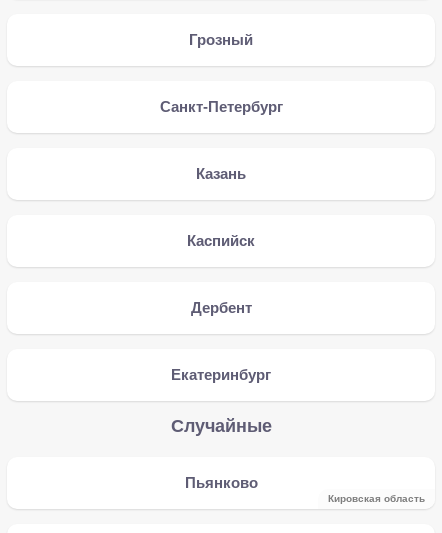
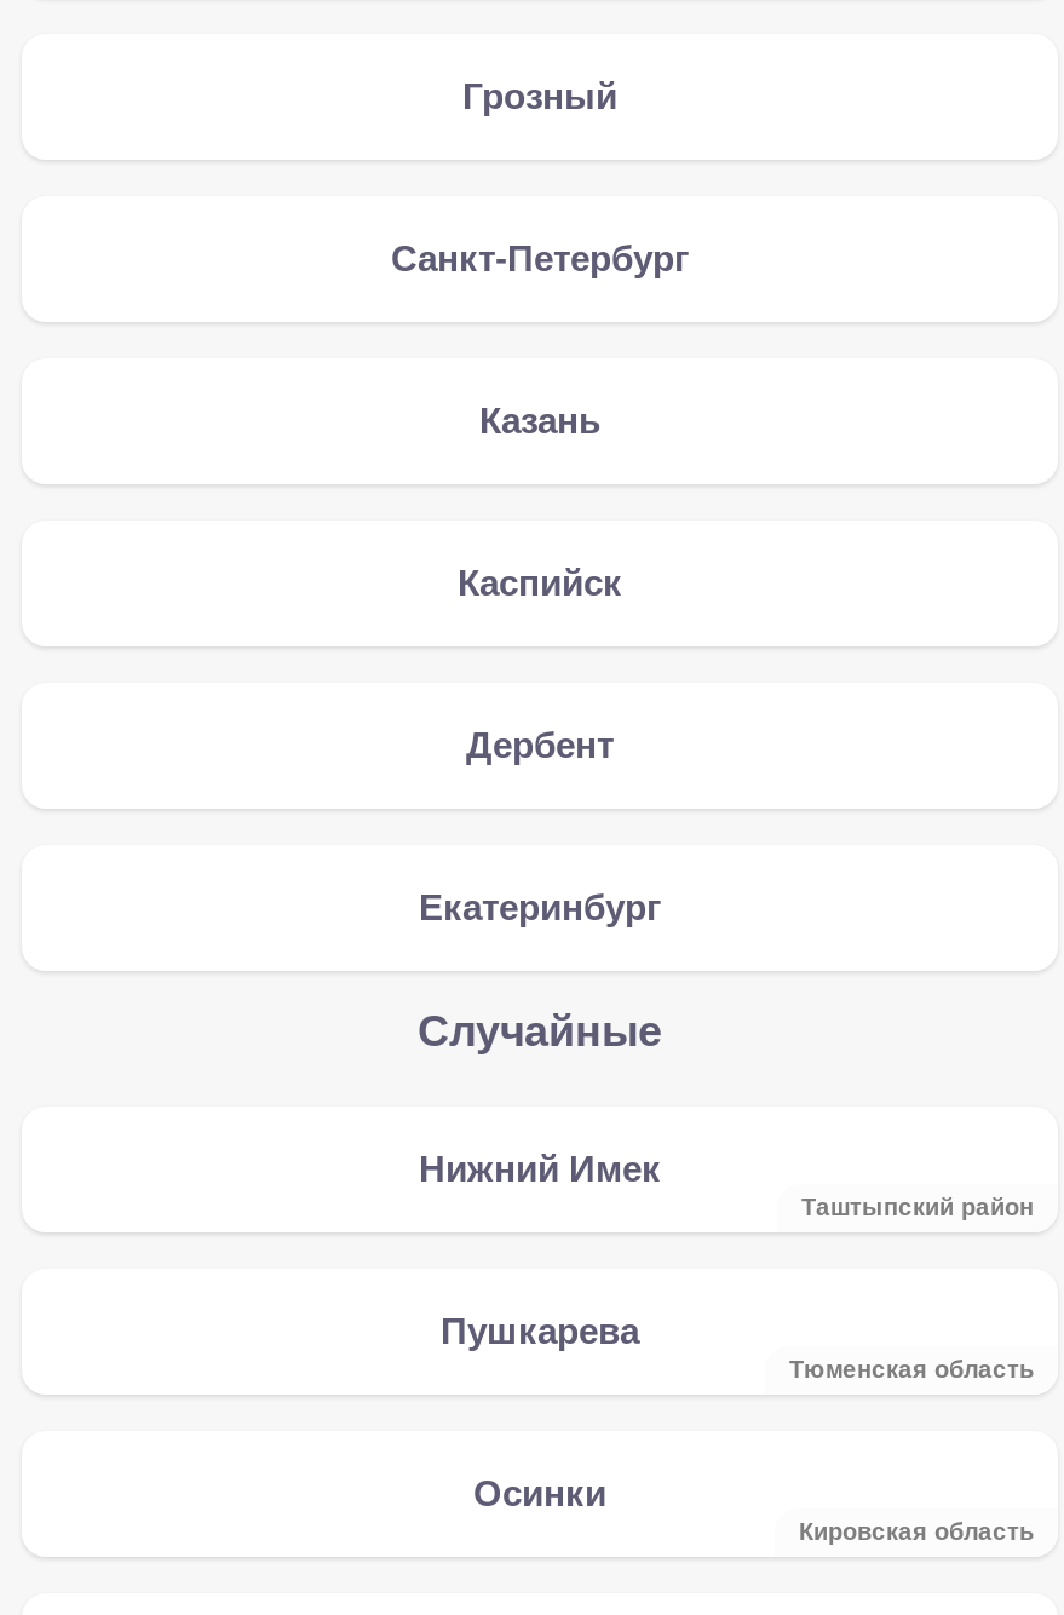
[184,474,257,491] Пьянково -> [419,1148,1034,1513] Нижний Имек | Таштыпский район | Пушкарева | Тюменская область | Осинки

